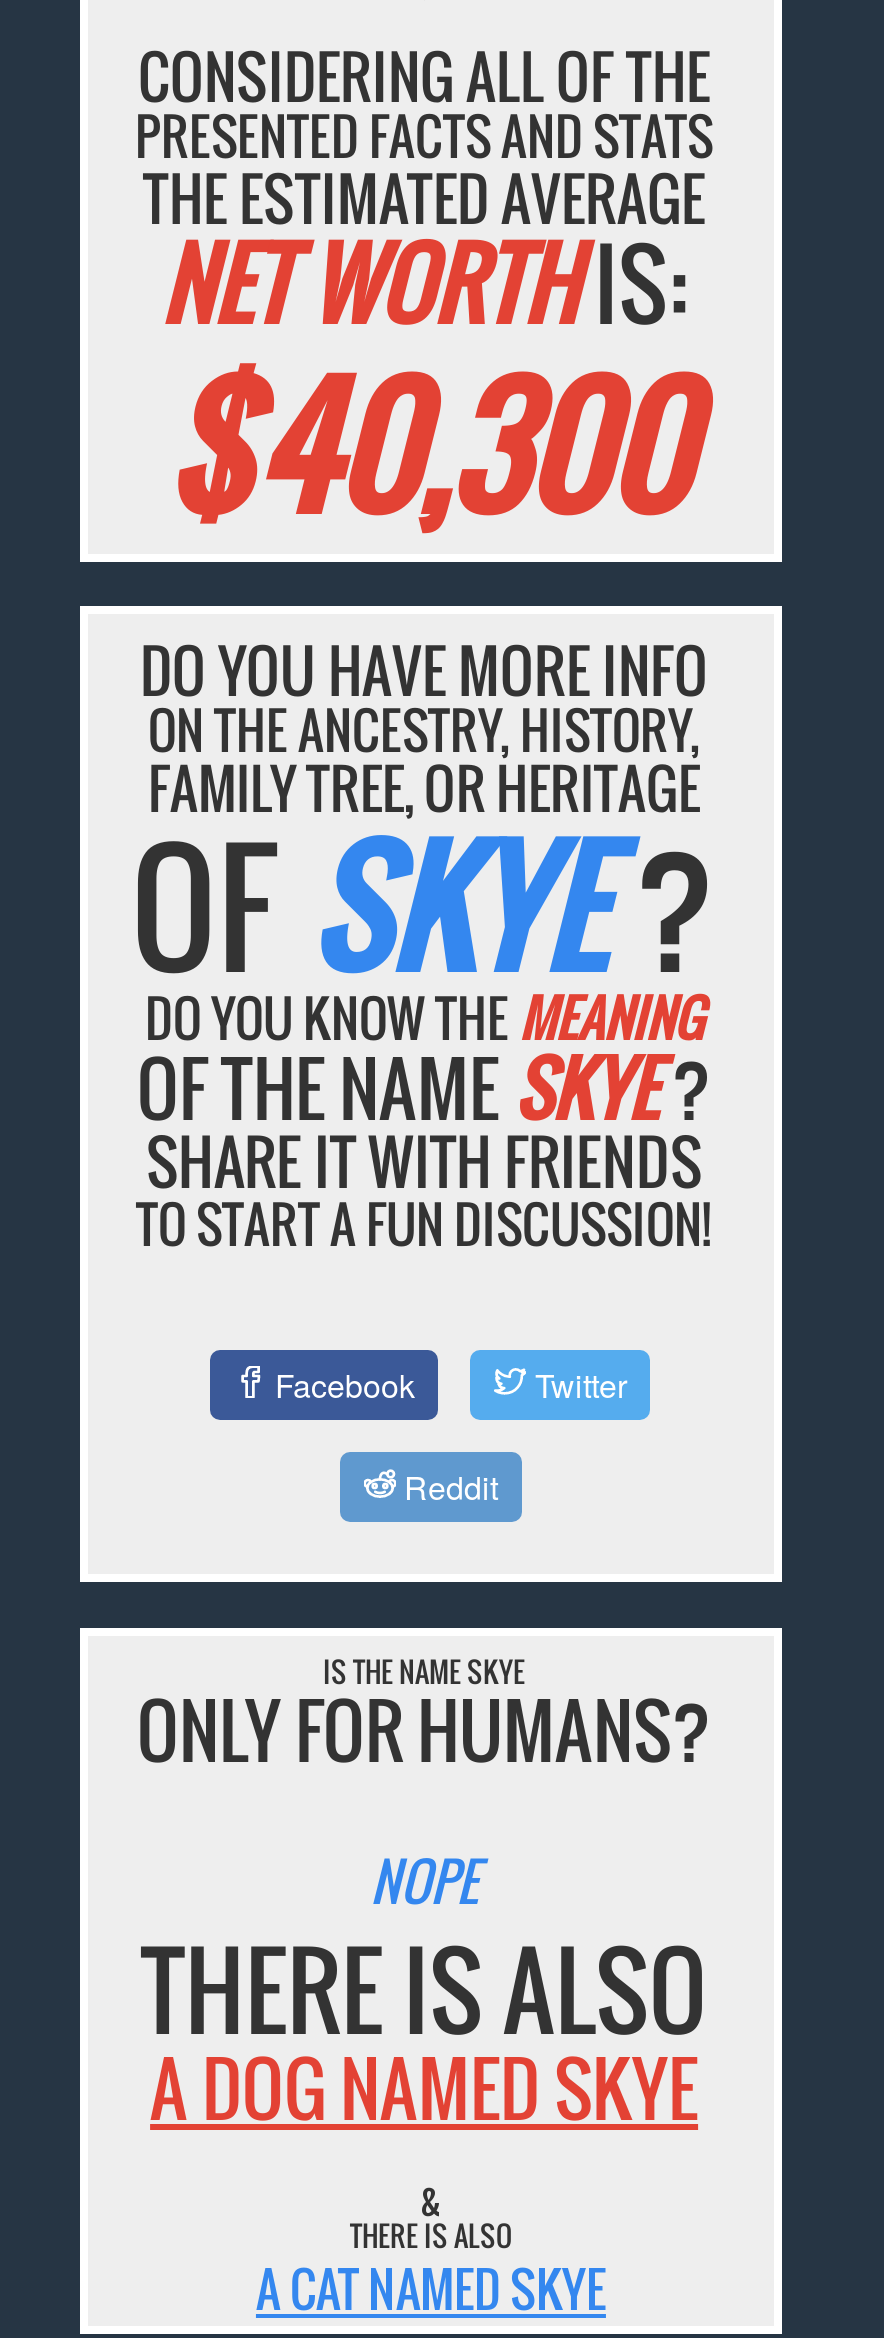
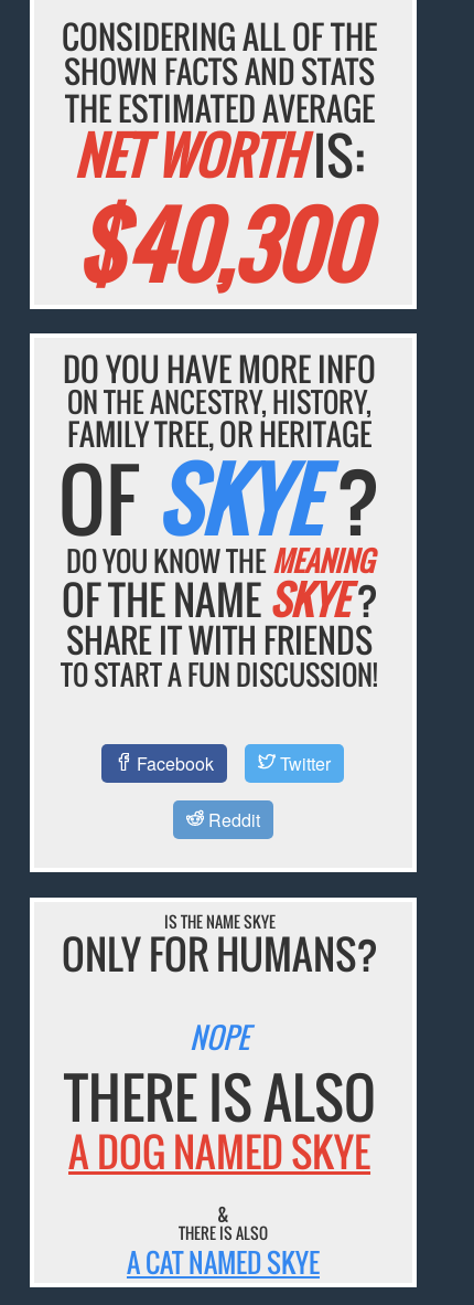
[135,99,713,173] PRESENTED FACTS AND STATS -> [64,49,375,94] SHOWN FACTS AND STATS

